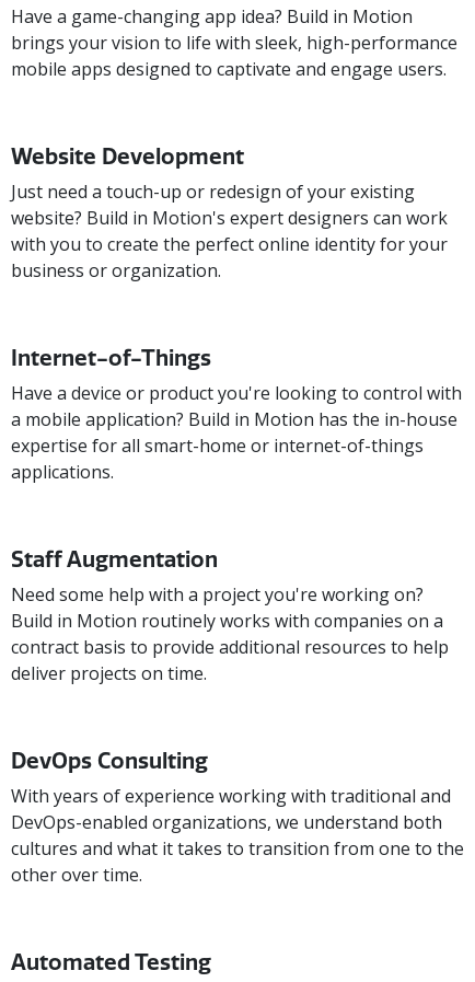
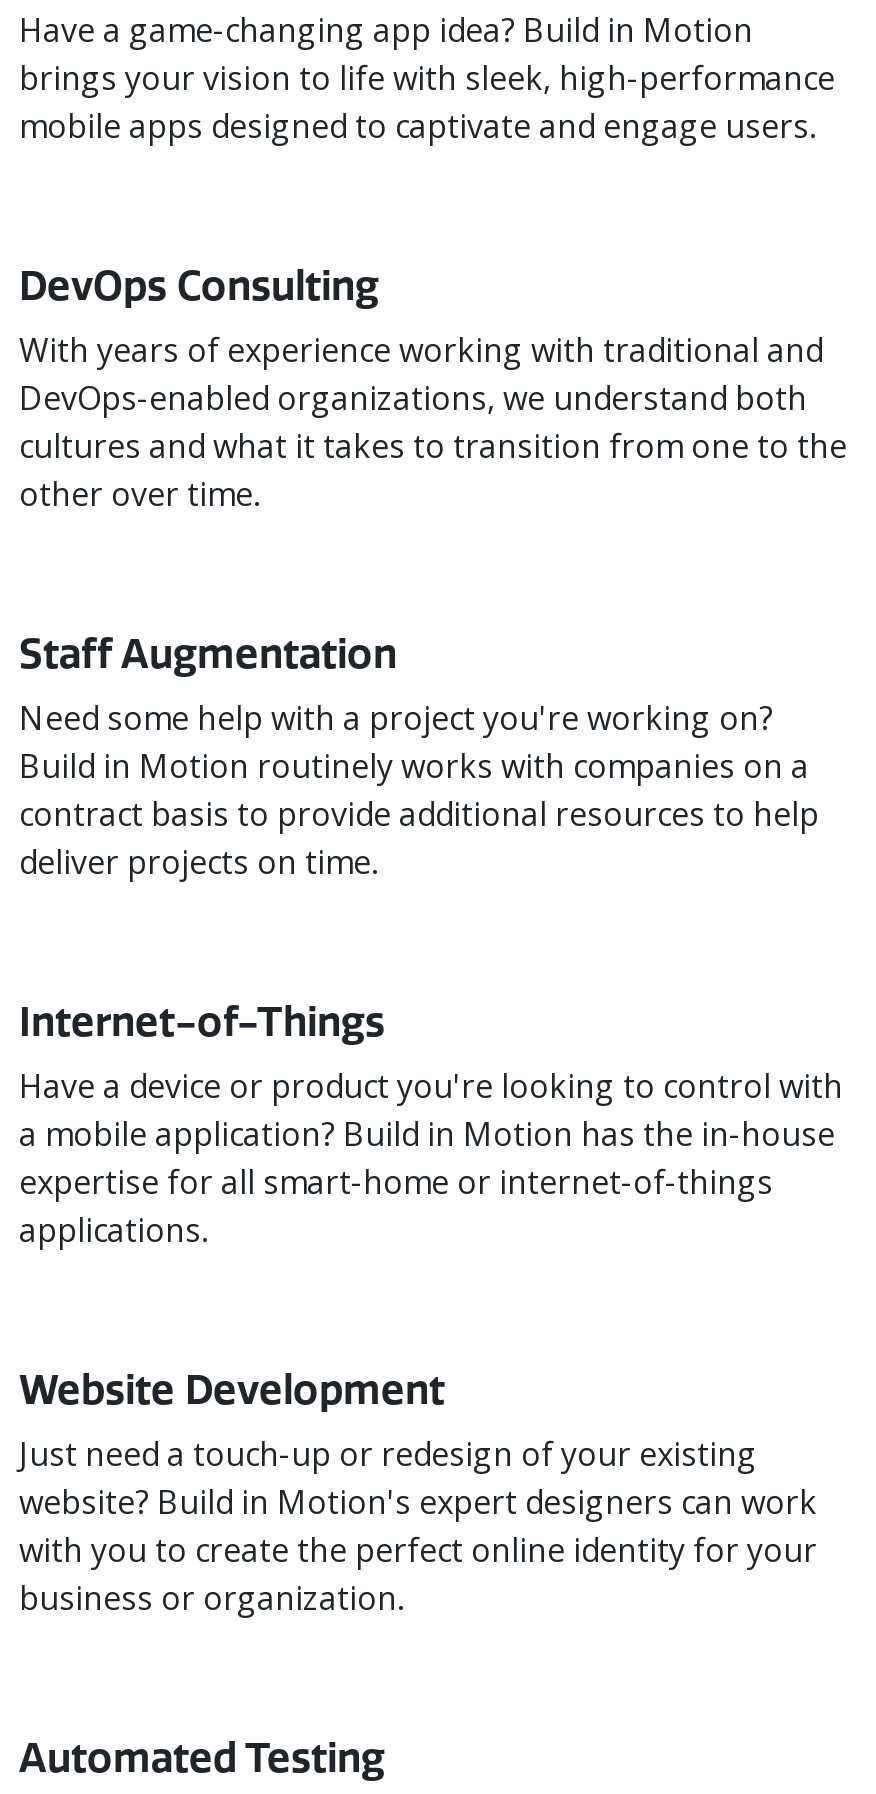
moved [11,143,448,283] -> [19,1365,817,1621]: Website Development | Just need a touch-up or redesign of your existing | website? Build in Motion's expert designers can work | with you to create the perfect online identity for your | business or organization.
moved [11,344,464,887] -> [19,261,847,1253]: Internet-of-Things | Have a device or product you're looking to control with | a mobile application? Build in Motion has the in-house | ... | cultures and what it takes to transition from one to the | other over time.

